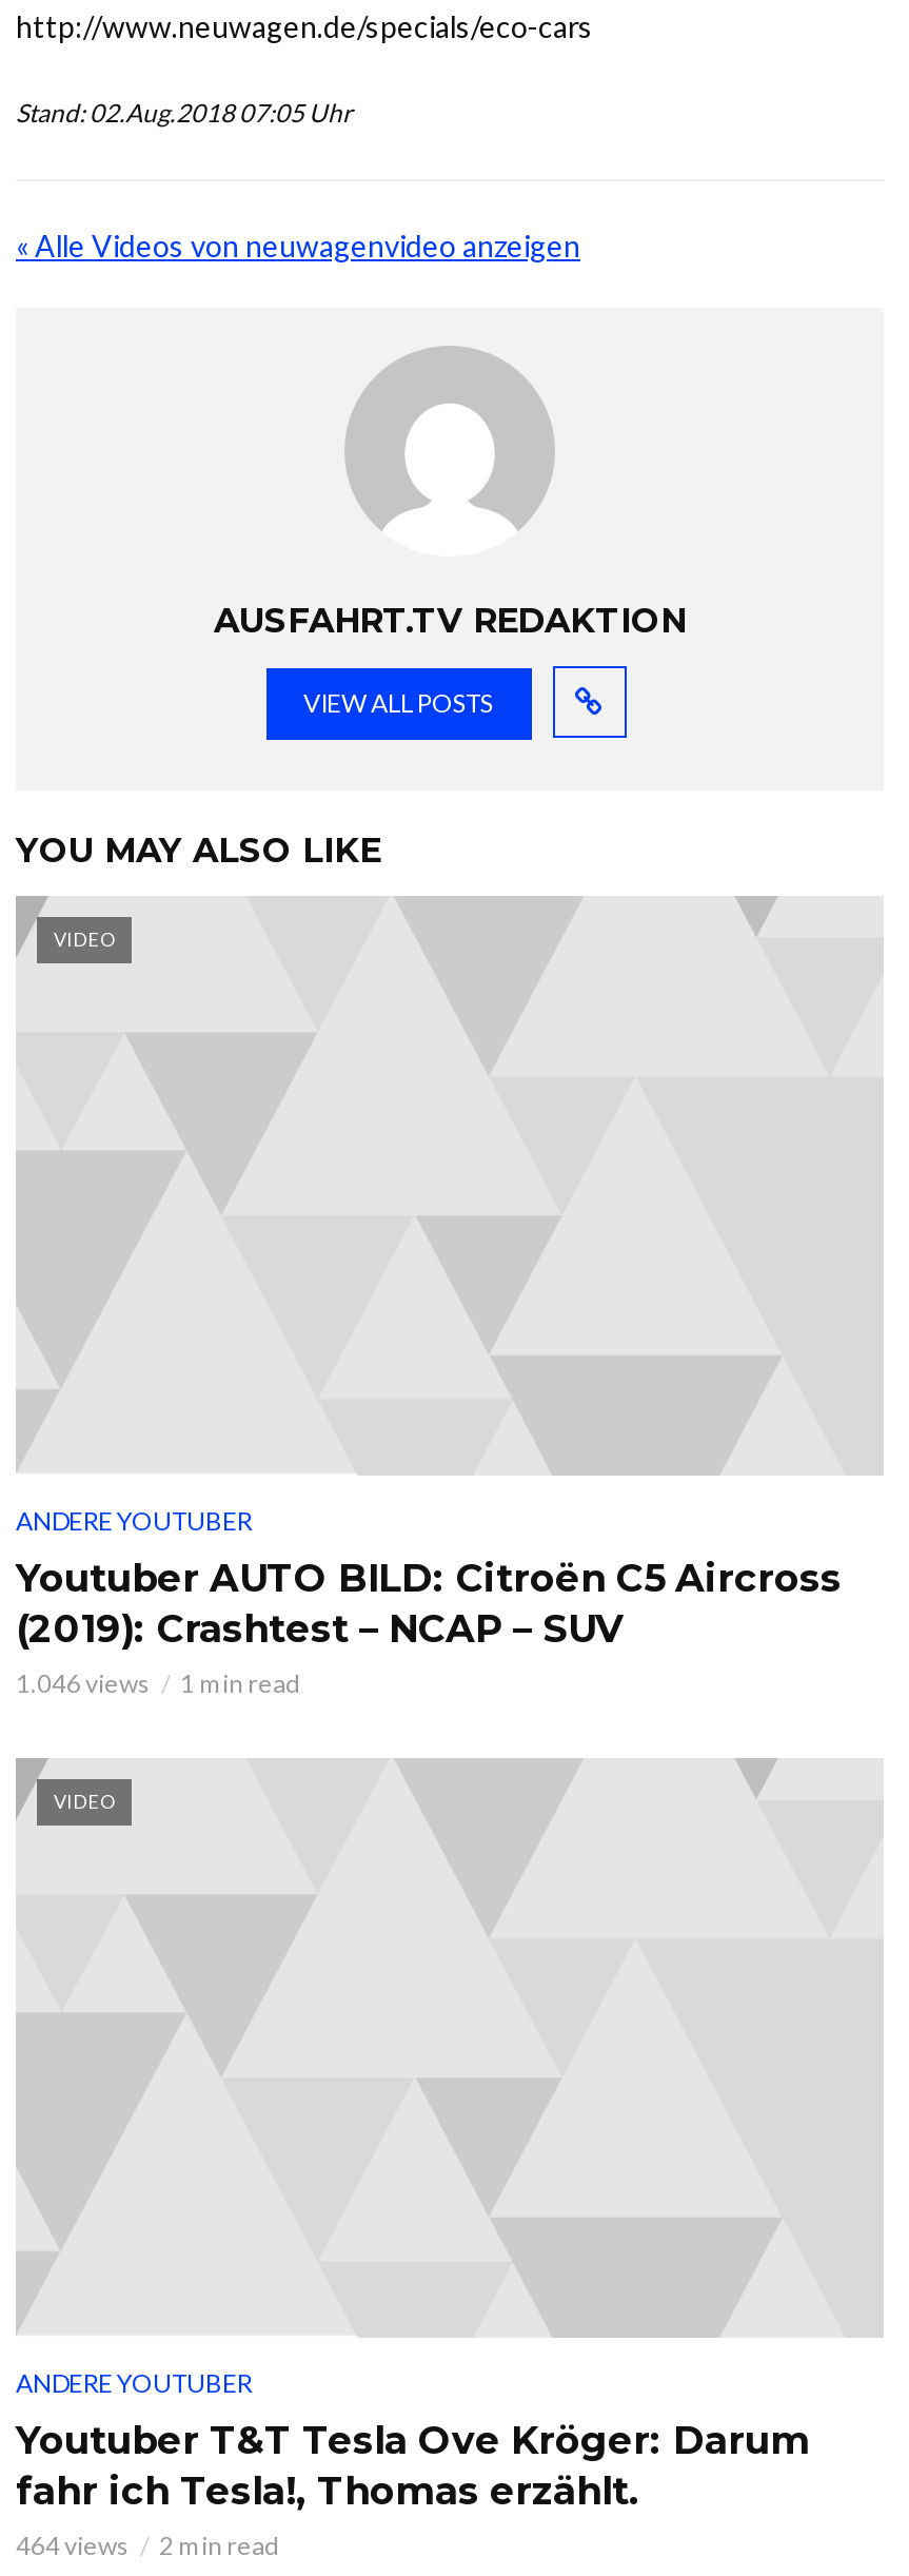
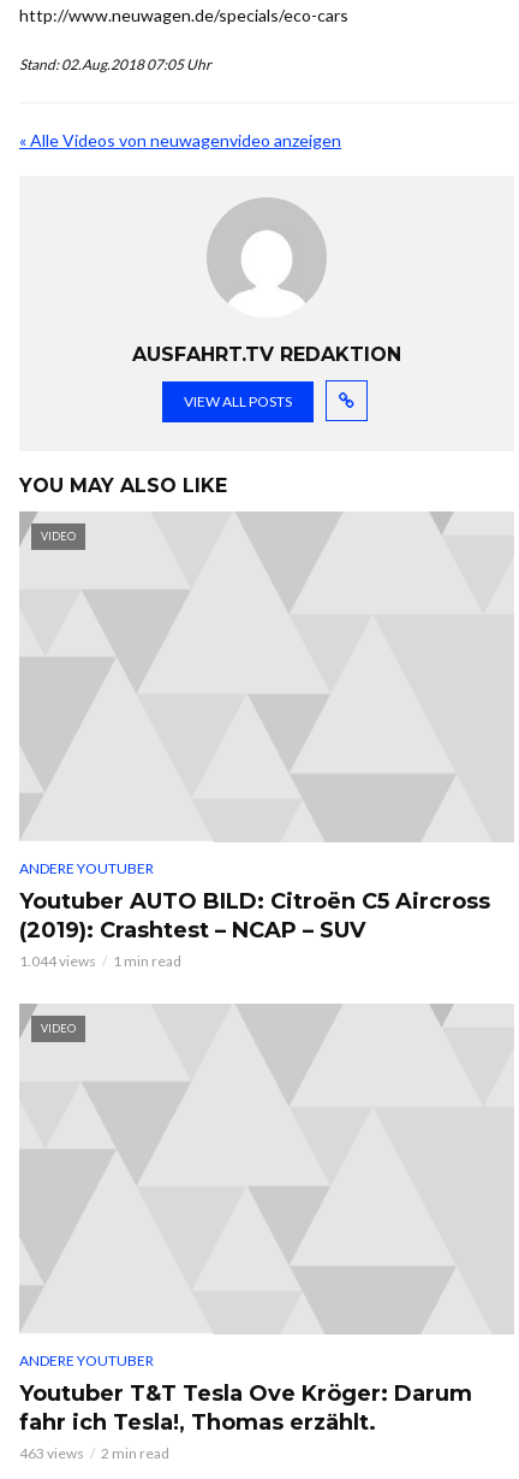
[16,1668,300,1699] 1.046 views 1 min read -> [19,952,181,970] 1.044 views 1 min read
[16,2530,279,2562] 464 views 2 min read -> [19,1444,169,1462] 463 views 2 min read

